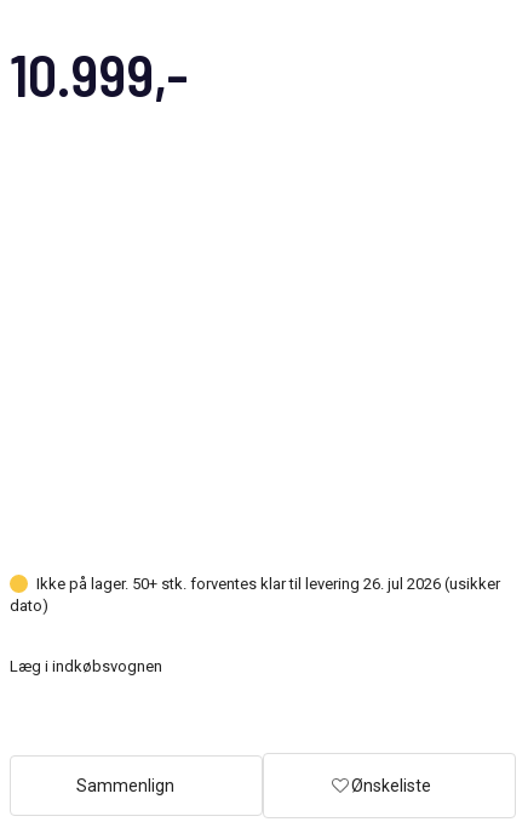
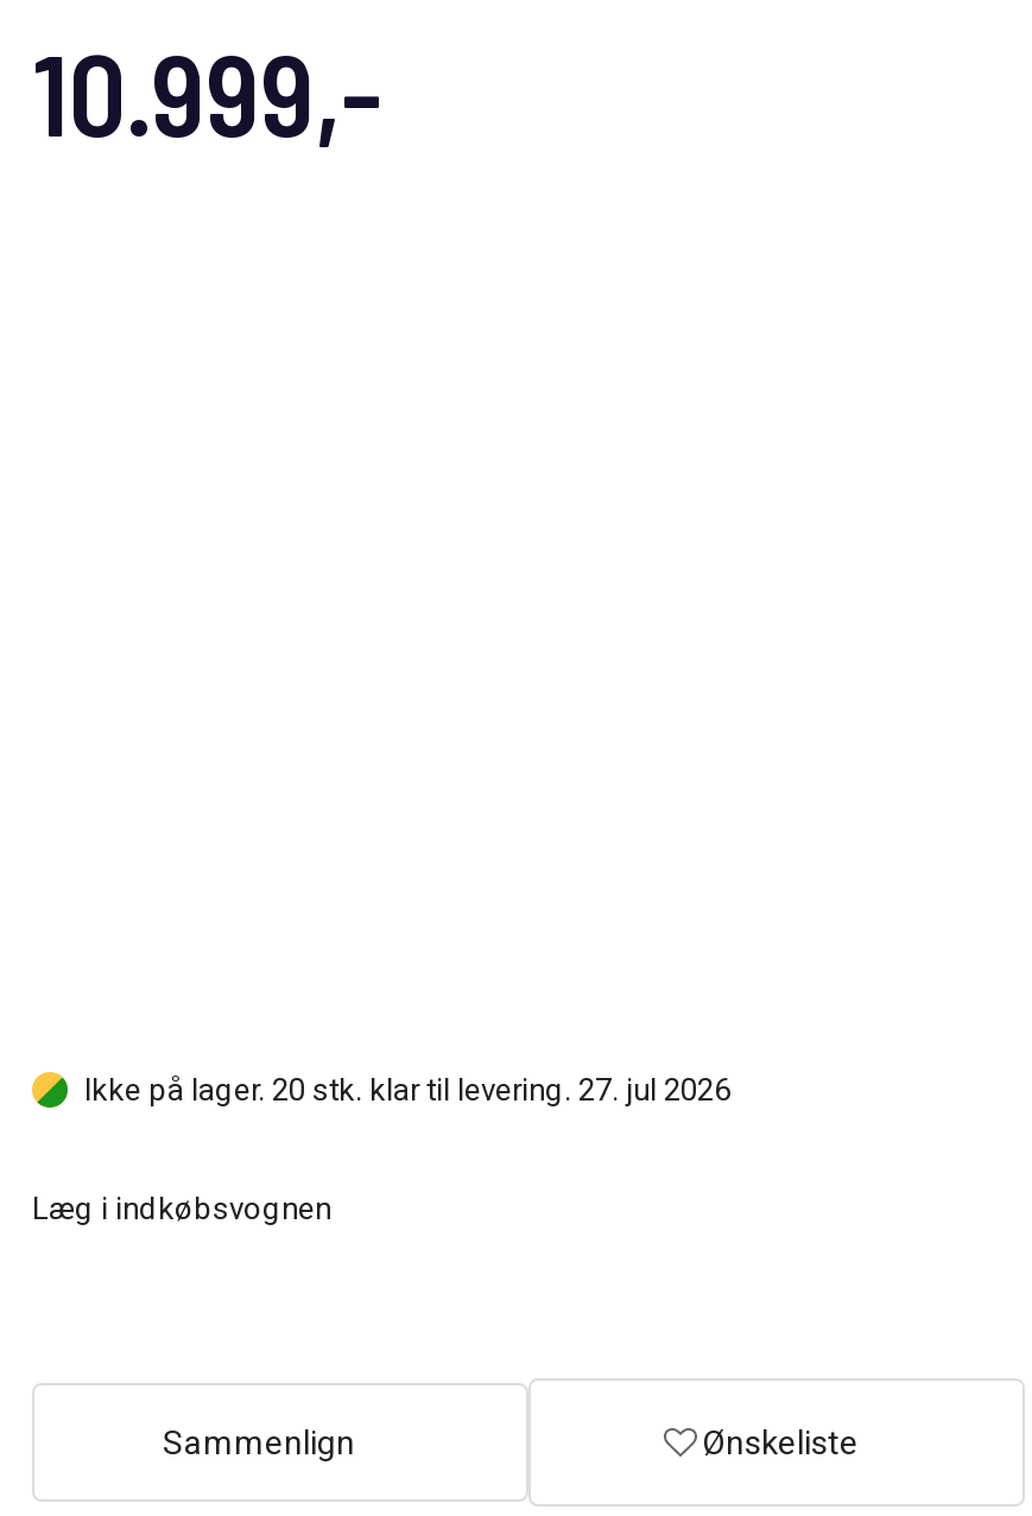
[10,574,500,615] Ikke på lager. 50+ stk. forventes klar til levering 26. jul 2026 (usikker | dato) -> [84,1071,730,1107] Ikke på lager. 20 stk. klar til levering. 27. jul 2026

